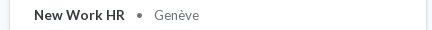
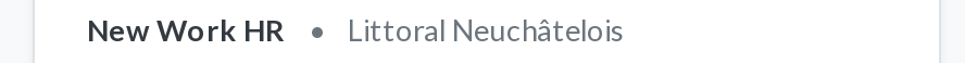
[154,7,199,23] Genève -> [348,13,624,48] Littoral Neuchâtelois

